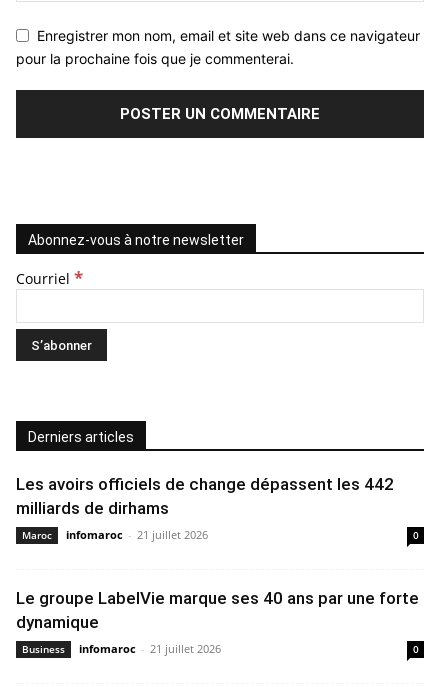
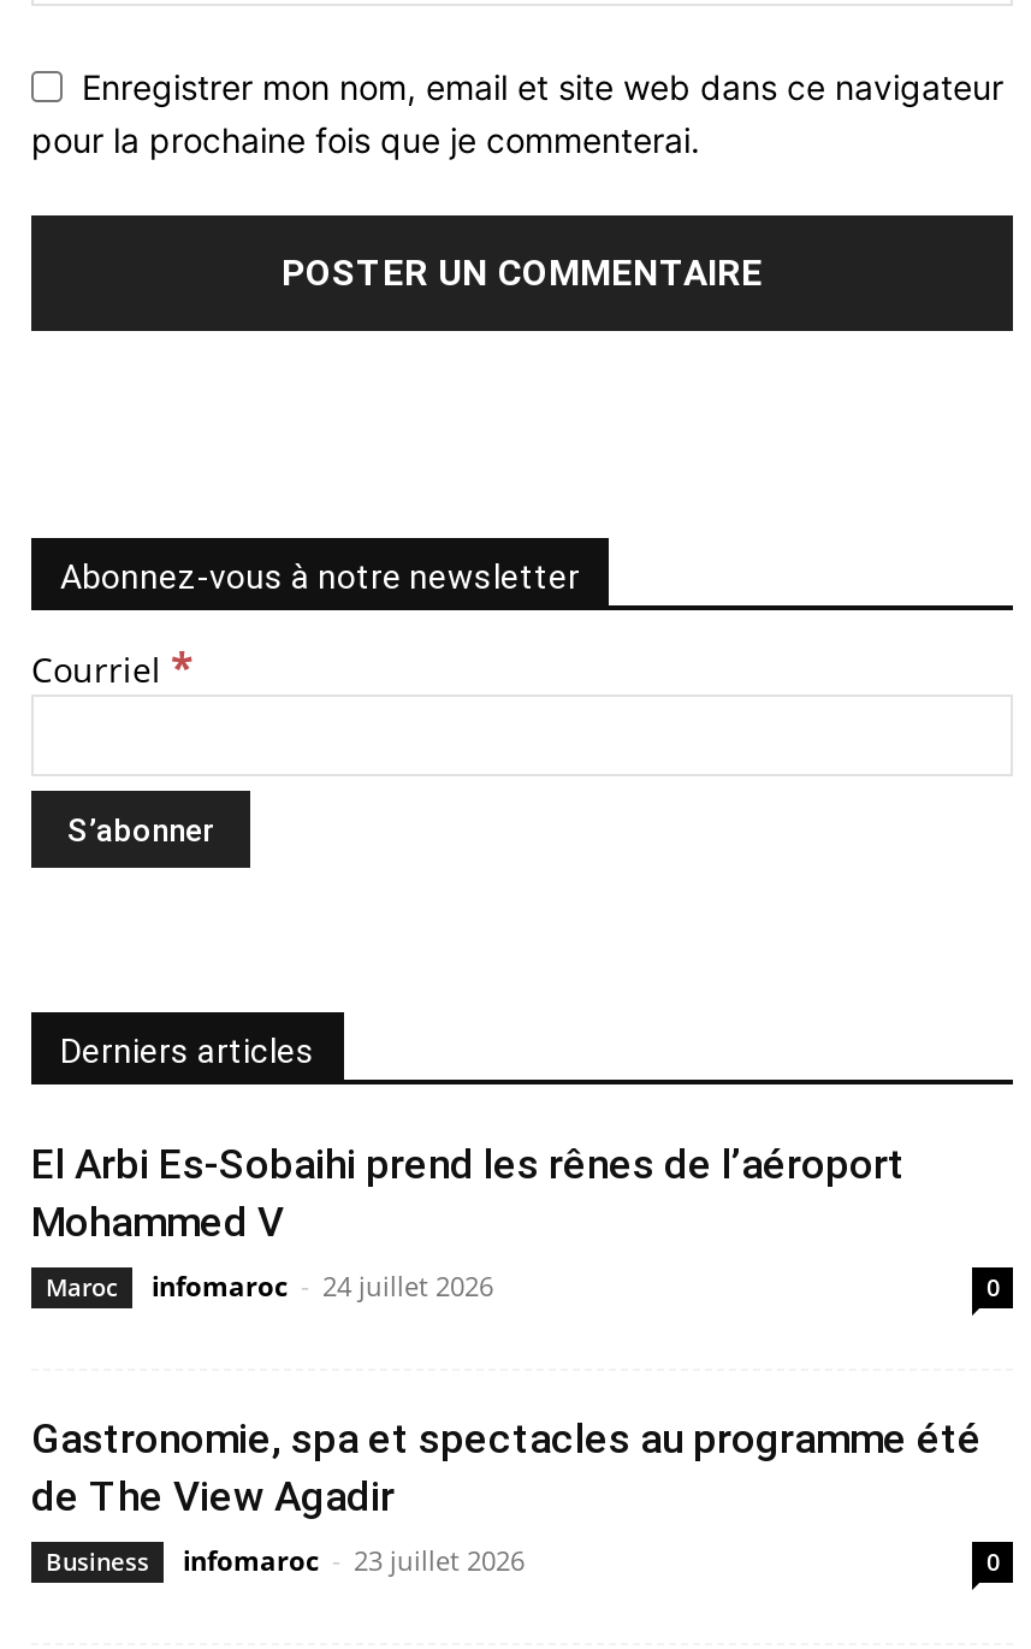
[16,474,394,518] Les avoirs officiels de change dépassent les 442 | milliards de dirhams -> [31,1141,905,1246] El Arbi Es-Sobaihi prend les rênes de l’aéroport | Mohammed V
[66,527,208,542] infomaroc - 21 juillet 2026 -> [152,1268,493,1304] infomaroc - 24 juillet 2026
[16,588,419,632] Le groupe LabelVie marque ses 40 ans par une forte | dynamique -> [31,1415,982,1521] Gastronomie, spa et spectacles au programme été | de The View Agadir
[79,641,221,656] infomaroc - 21 juillet 2026 -> [183,1543,525,1579] infomaroc - 23 juillet 2026

